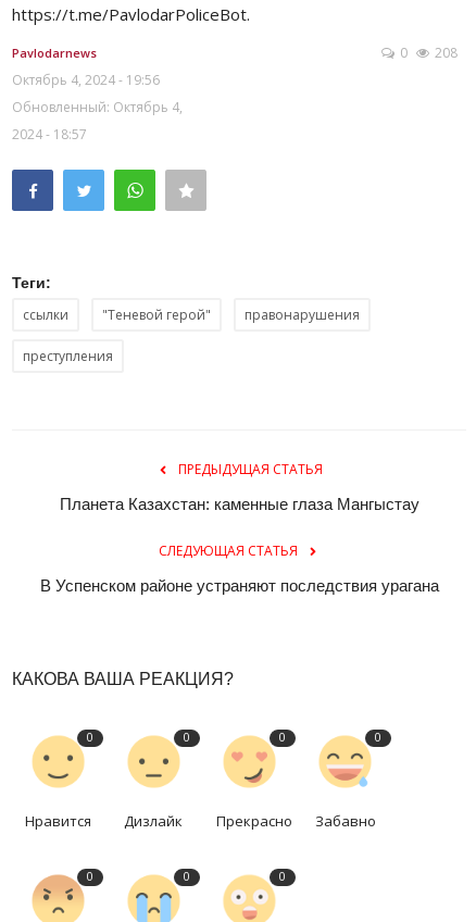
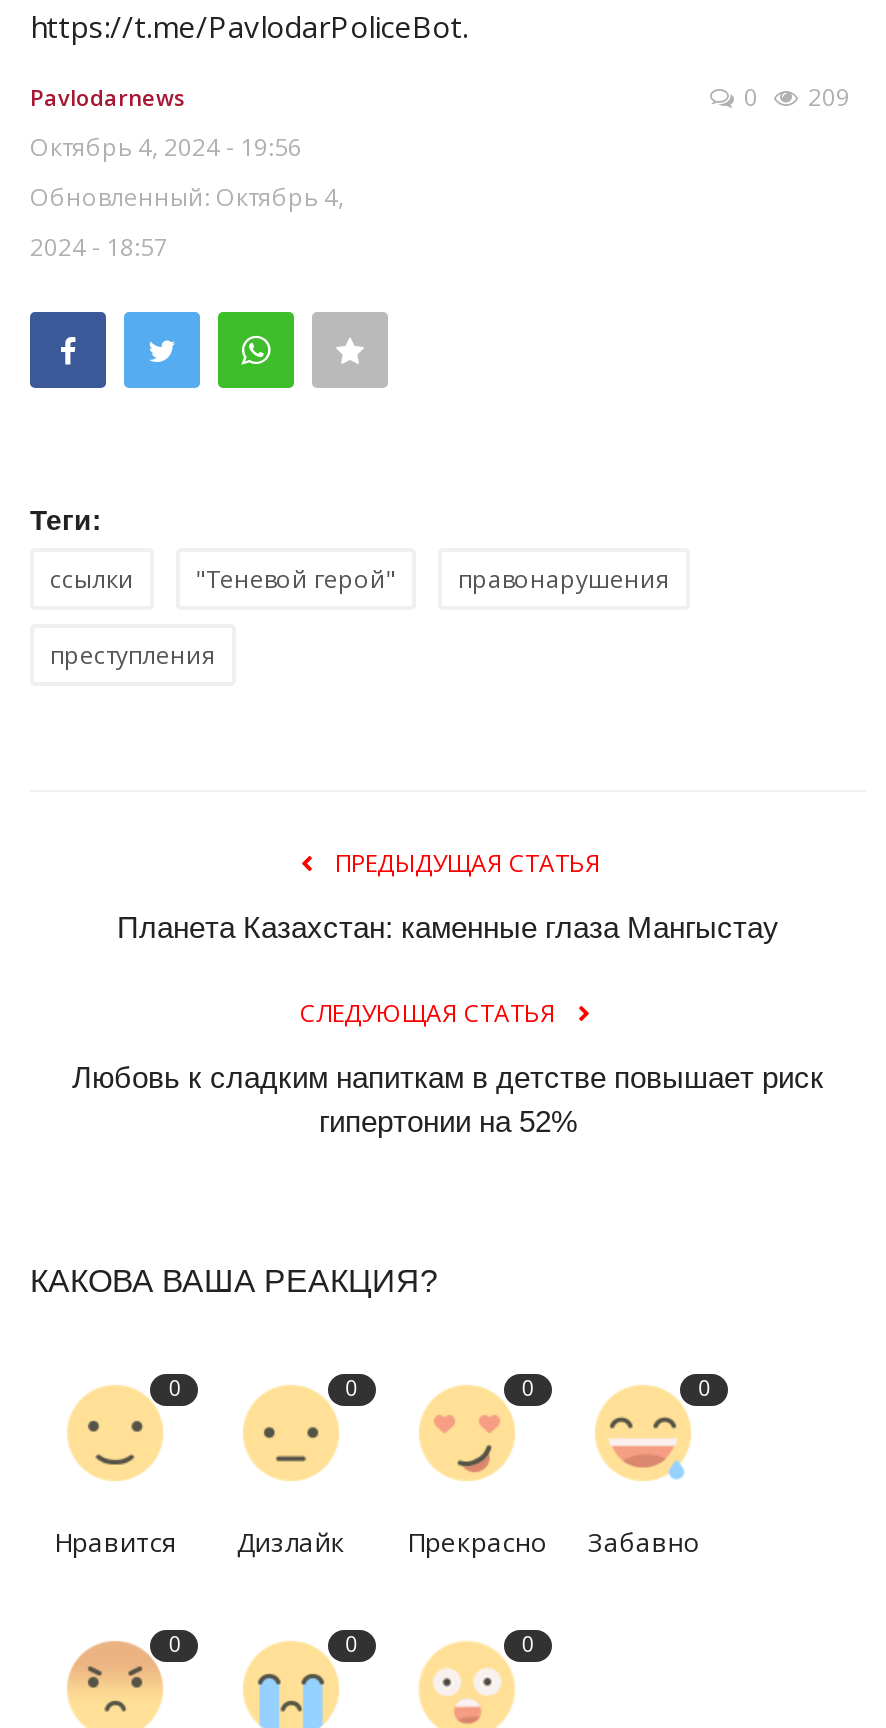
[400,44,458,62] 0 208 -> [744,81,850,115] 0 209
[40,577,439,595] В Успенском районе устраняют последствия урагана -> [72,1061,824,1139] Любовь к сладким напиткам в детстве повышает риск | гипертонии на 52%

